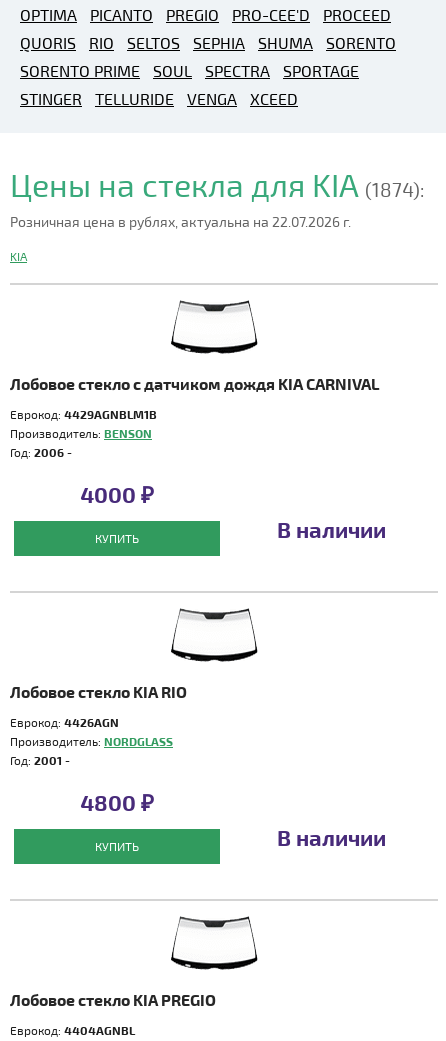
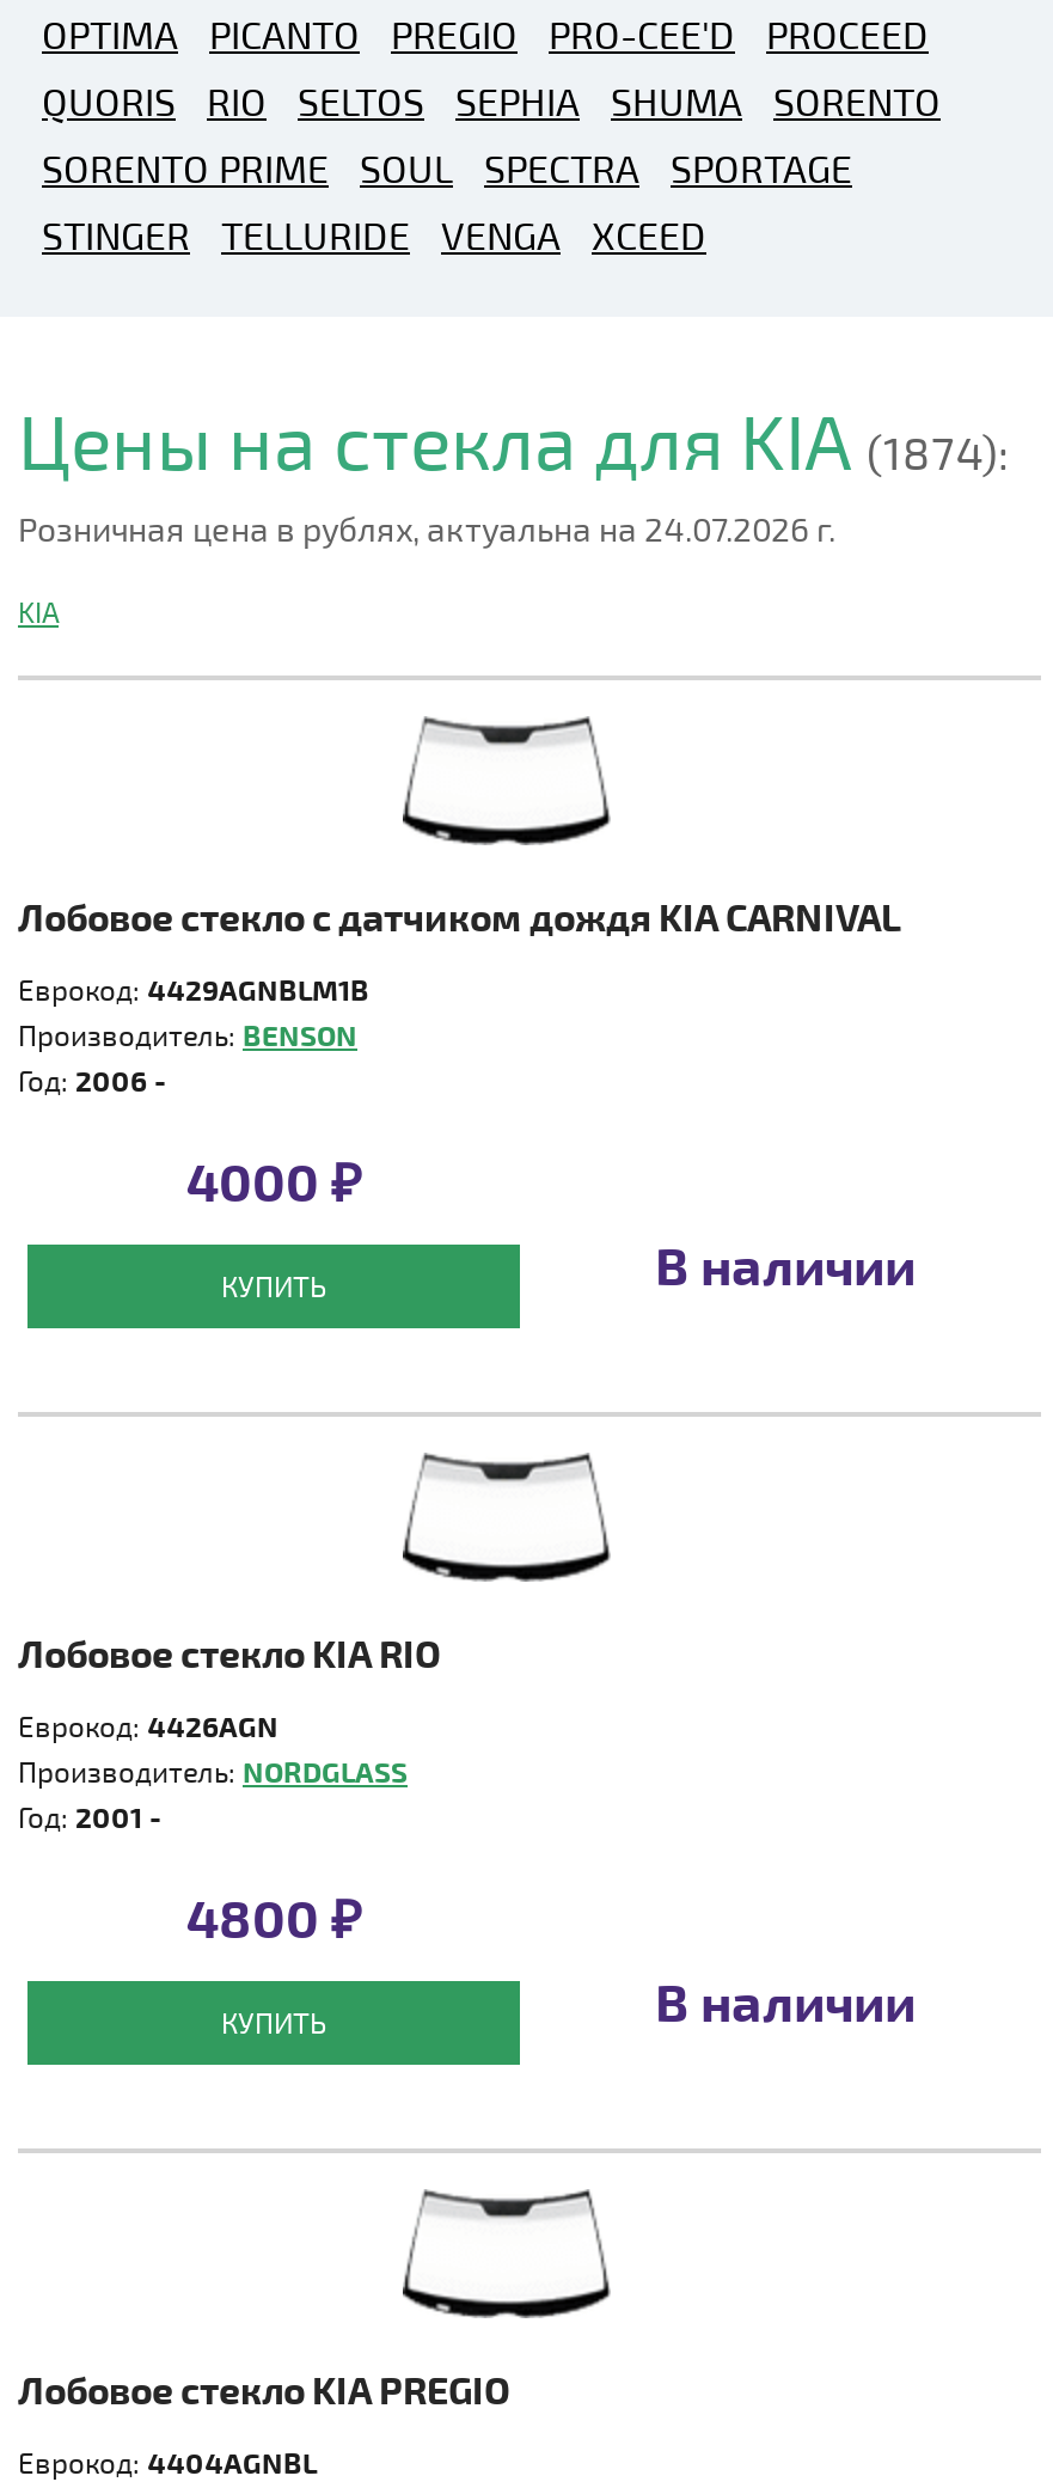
[10,213,351,230] Розничная цена в рублях, актуальна на 22.07.2026 г. -> [18,508,835,549] Розничная цена в рублях, актуальна на 24.07.2026 г.

